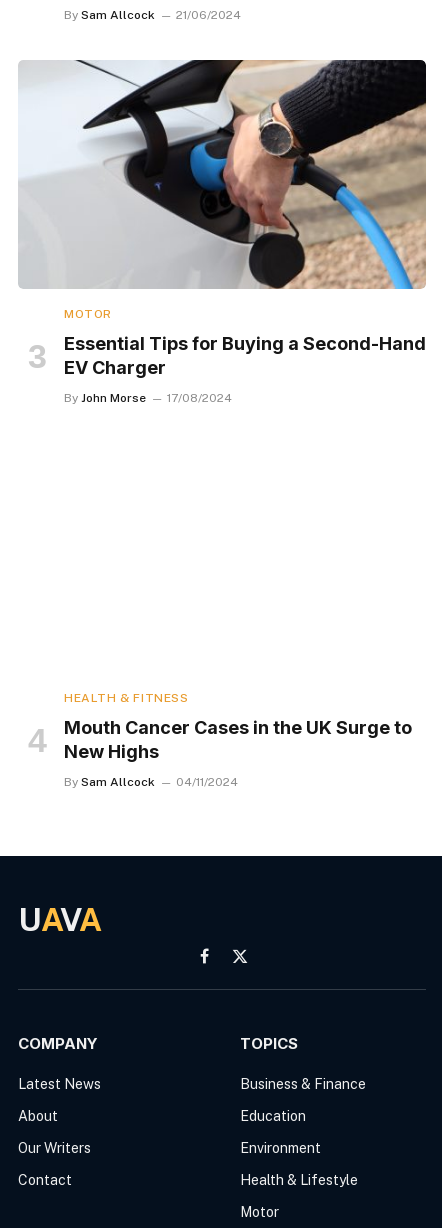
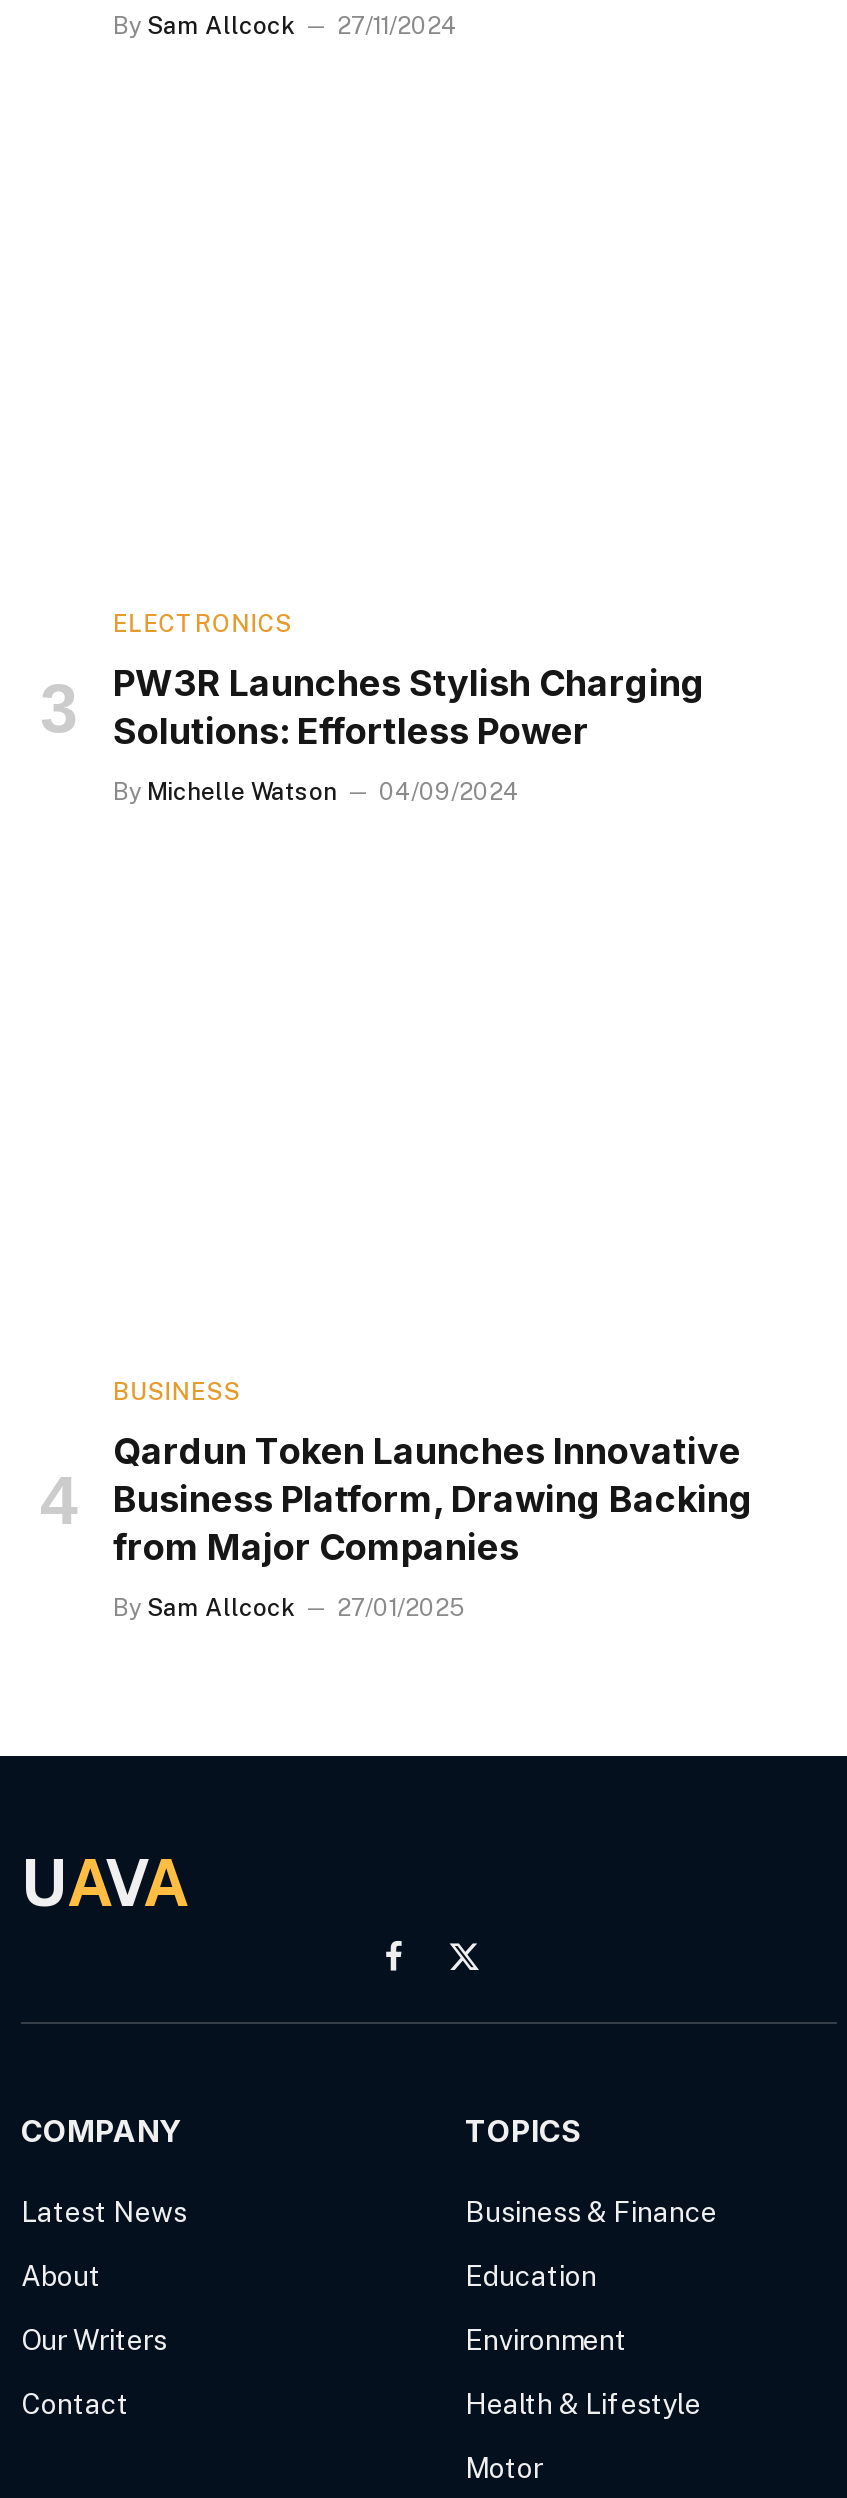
[64,8,241,22] By Sam Allcock 21/06/2024 -> [113,11,457,39] By Sam Allcock 27/11/2024
[18,59,427,290] [image] -> none
[64,307,112,321] MOTOR -> [113,610,292,638] ELECTRONICS
[64,333,426,378] Essential Tips for Buying a Second-Hand | EV Charger -> [113,662,705,752] PW3R Launches Stylish Charging | Solutions: Effortless Power
[64,391,232,405] By John Morse | 17/08/2024 -> [113,778,519,806] By Michelle Watson | 04/09/2024
[64,691,189,705] HEALTH & FITNESS -> [113,1377,241,1405] BUSINESS
[64,717,412,762] Mouth Cancer Cases in the UK Surge to | New Highs -> [113,1429,753,1567] Qardun Token Launches Innovative | Business Platform, Drawing Backing | from Major Companies
[64,775,238,789] By Sam Allcock 04/11/2024 -> [113,1593,465,1621] By Sam Allcock 27/01/2025

